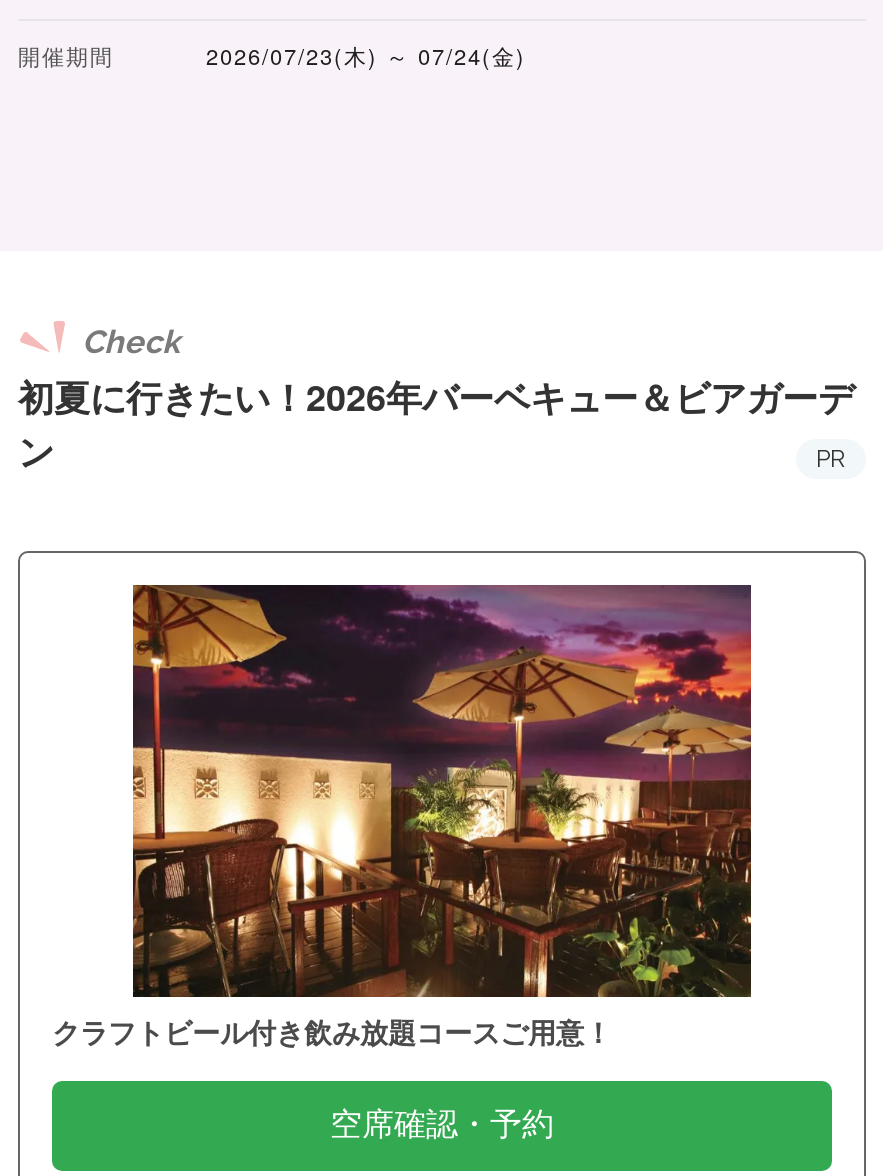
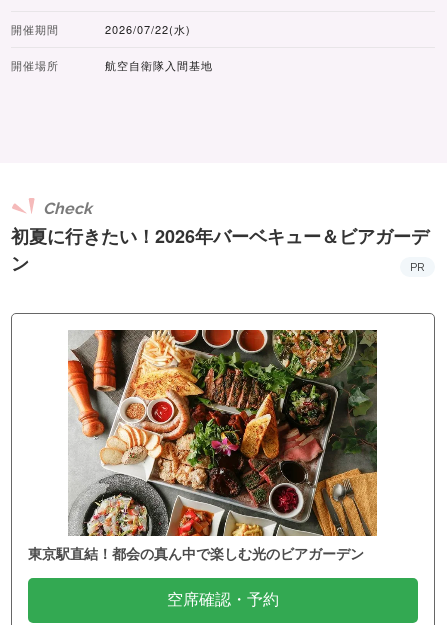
[206,39,526,71] 2026/07/23(木) ～ 07/24(金) -> [11,21,213,73] 2026/07/22(水) | 開催場所 | 航空自衛隊入間基地
[52,582,754,1050] [image] | クラフトビール付き飲み放題コースご用意！ -> [28,329,378,563] [image] | 東京駅直結！都会の真ん中で楽しむ光のビアガーデン

